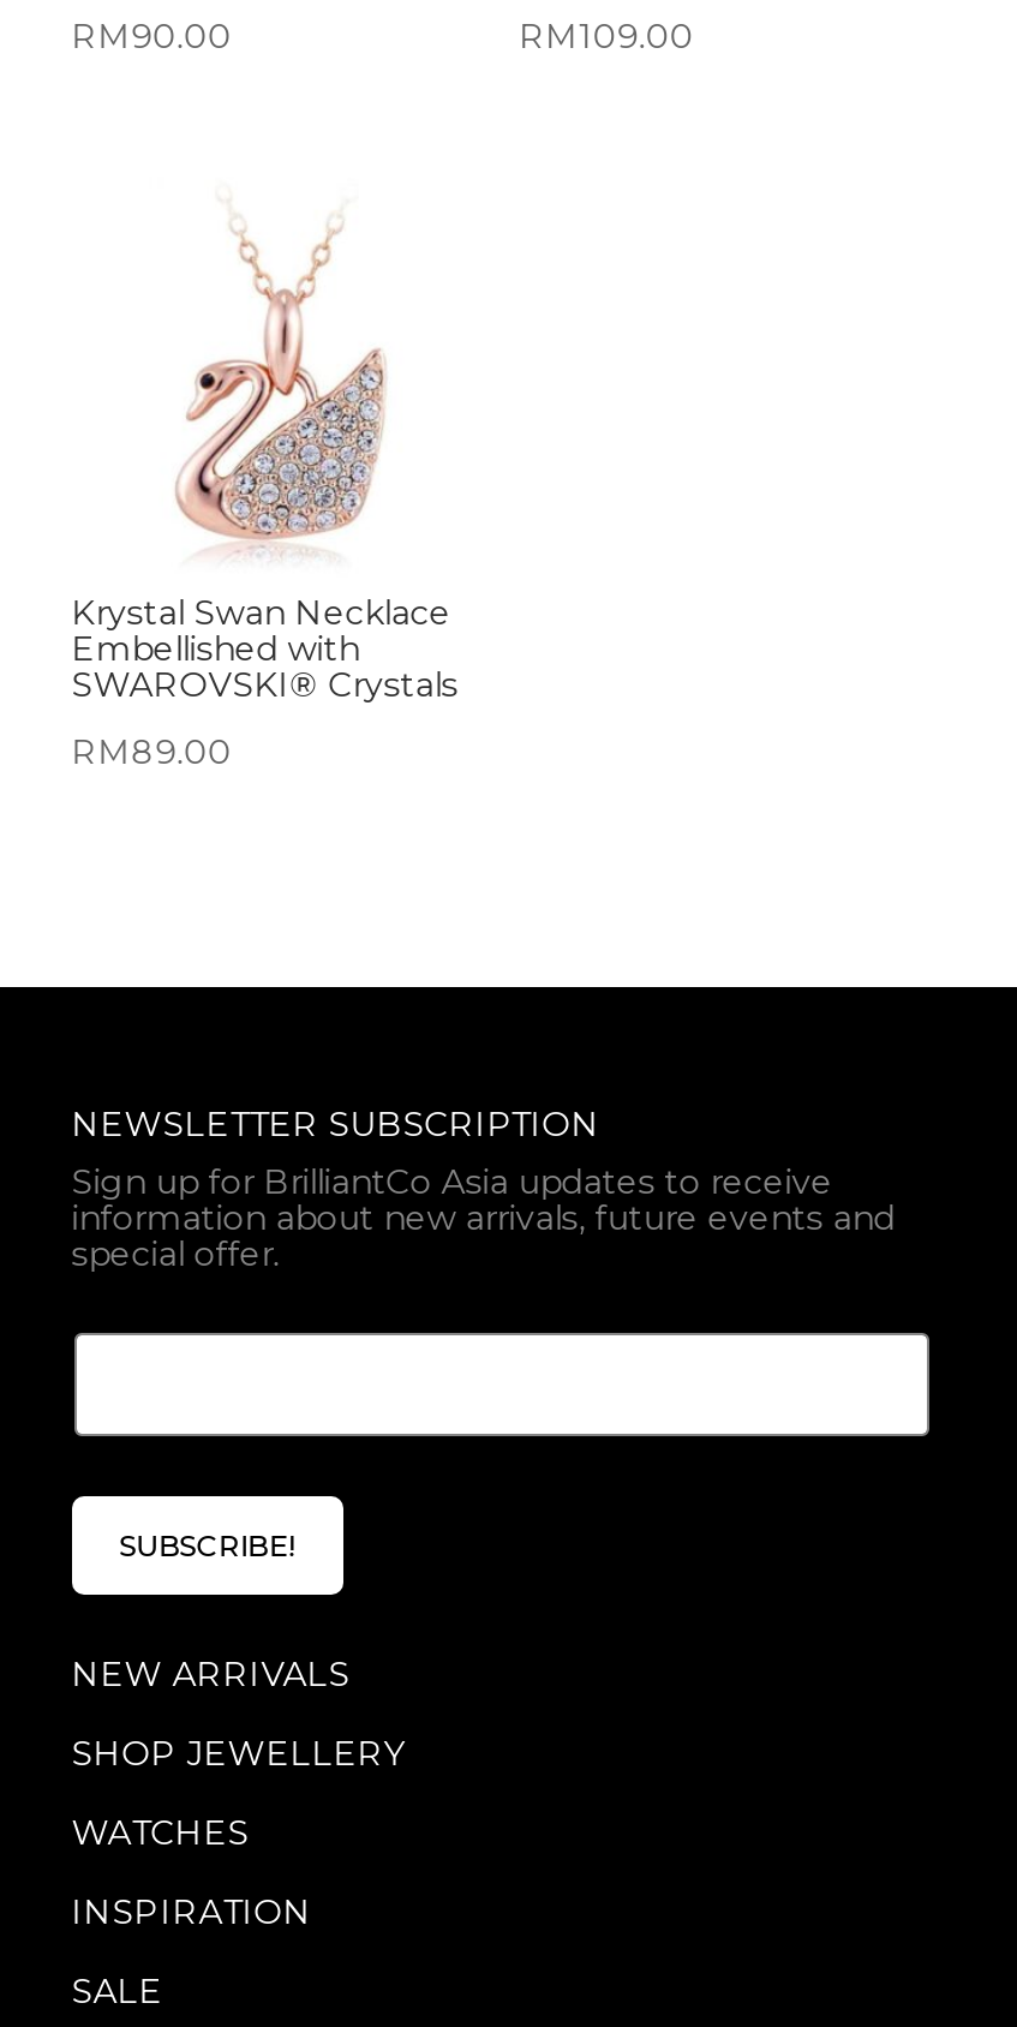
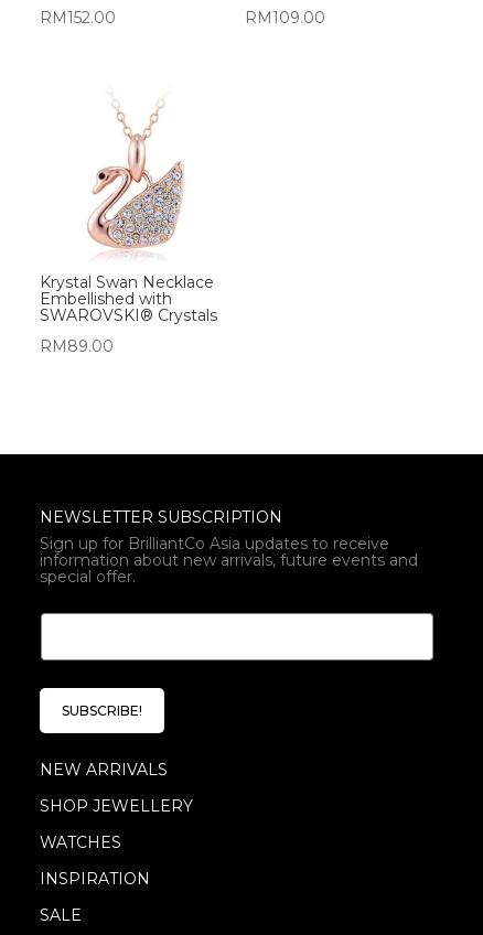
[72,13,232,57] RM90.00 -> [39,7,116,27] RM152.00

